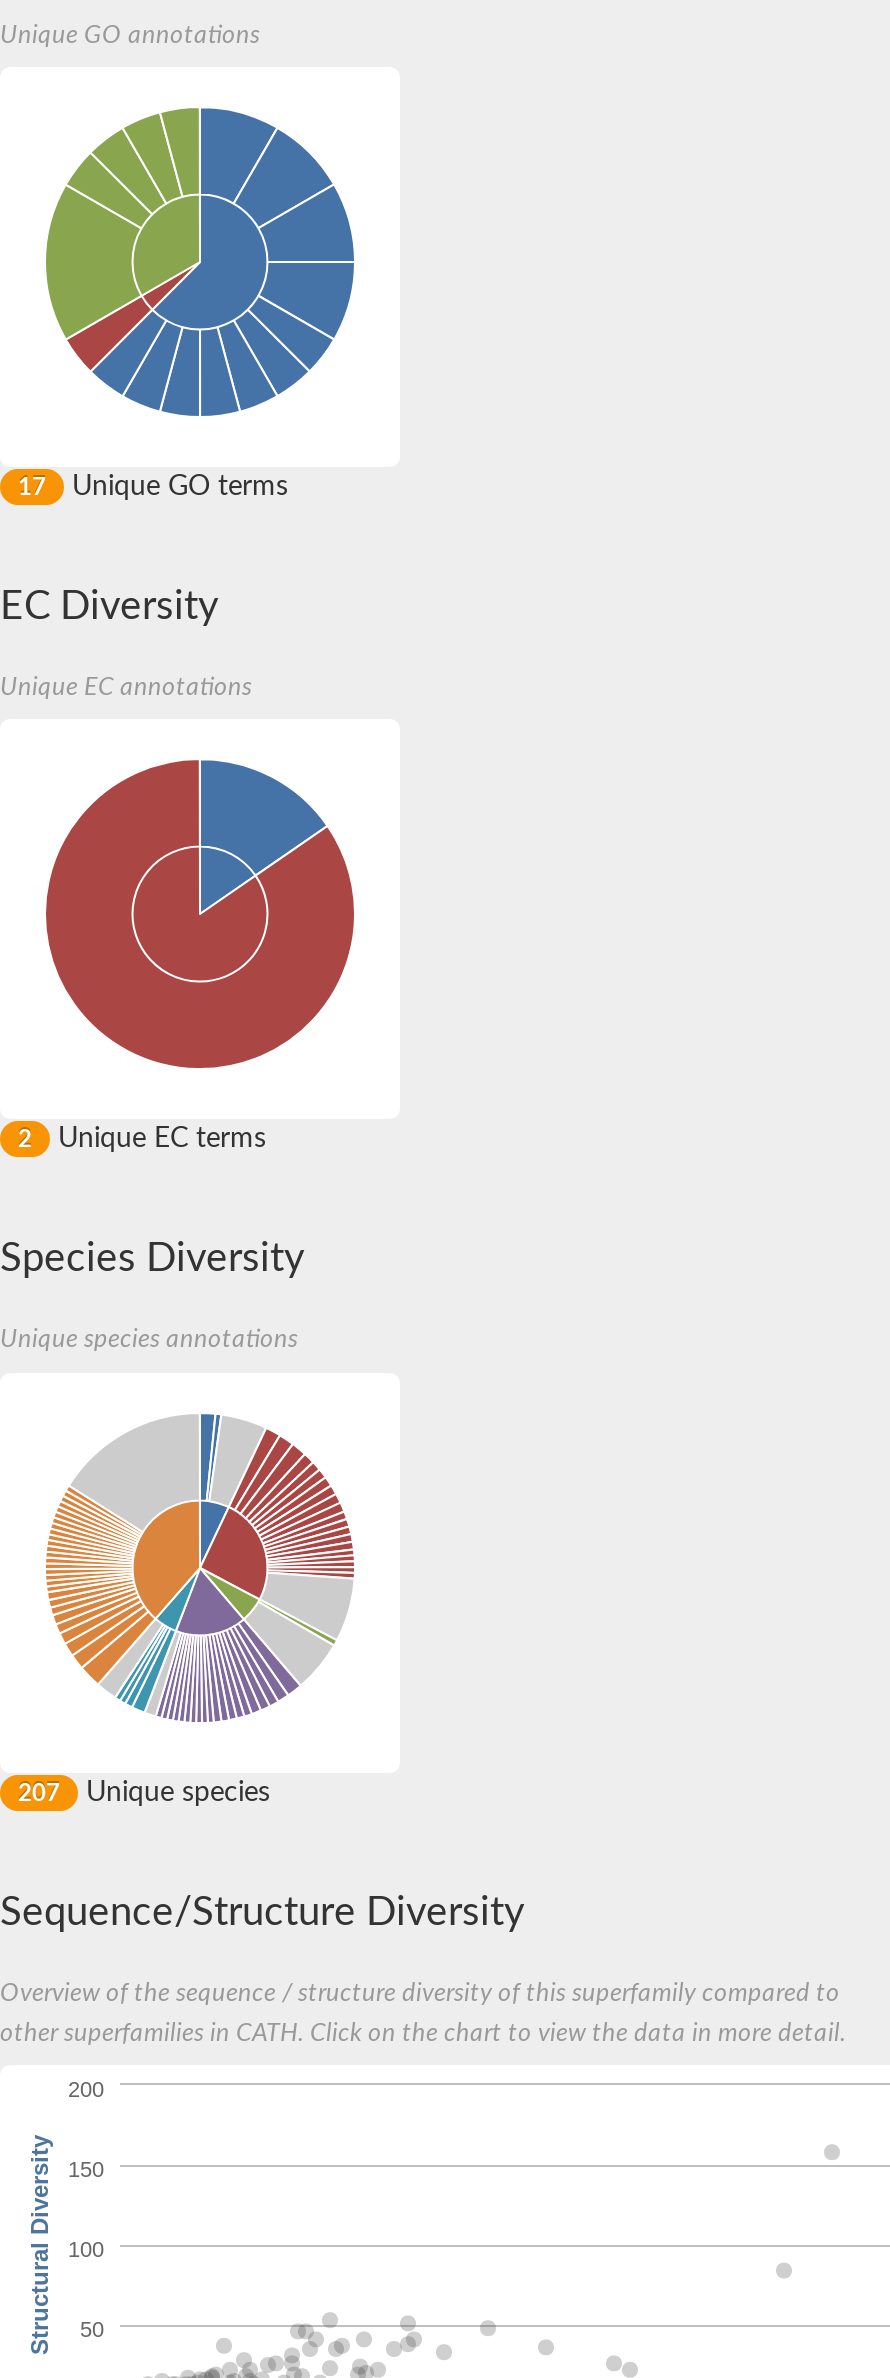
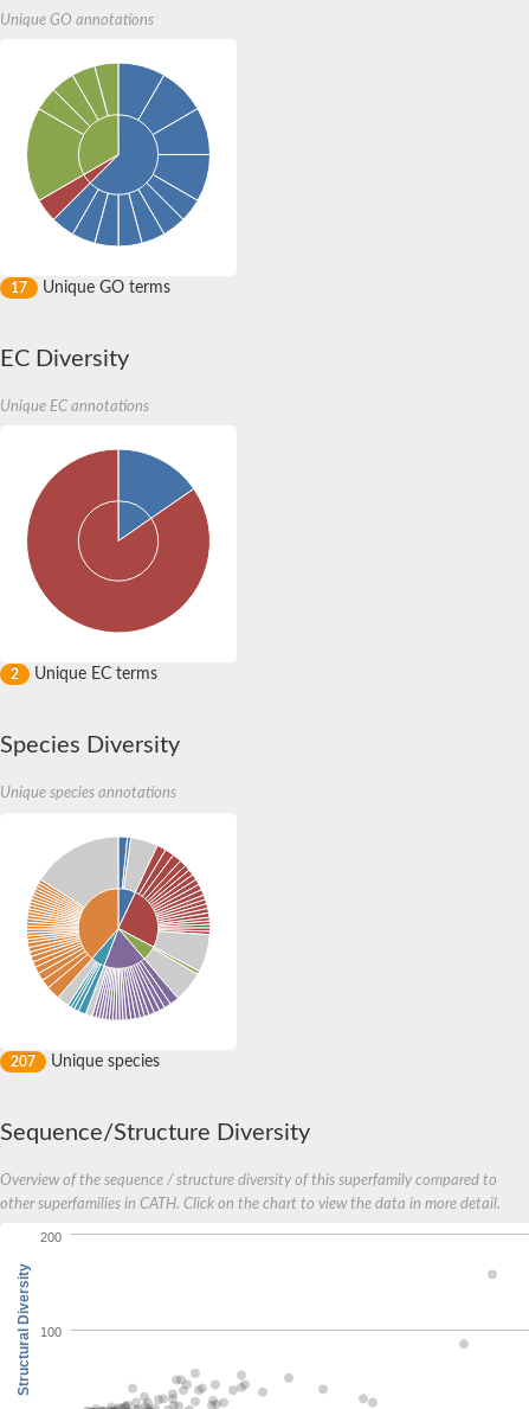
[68,2157,104,2182] 150 -> none
[80,2317,104,2342] 50 -> none

